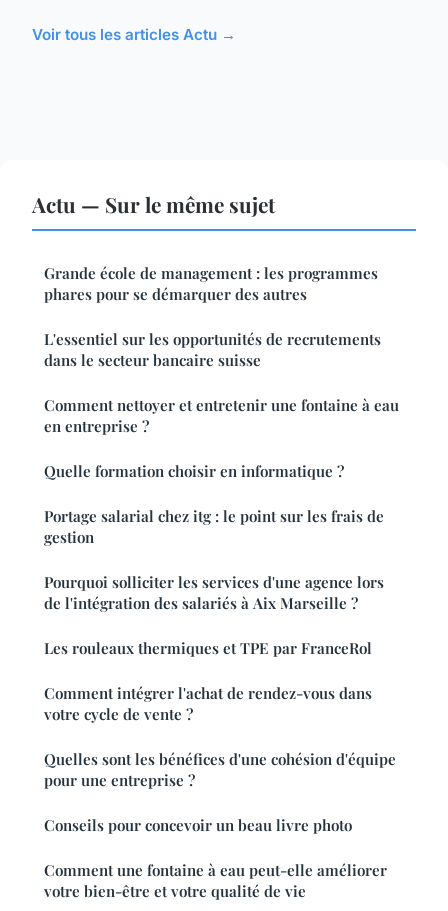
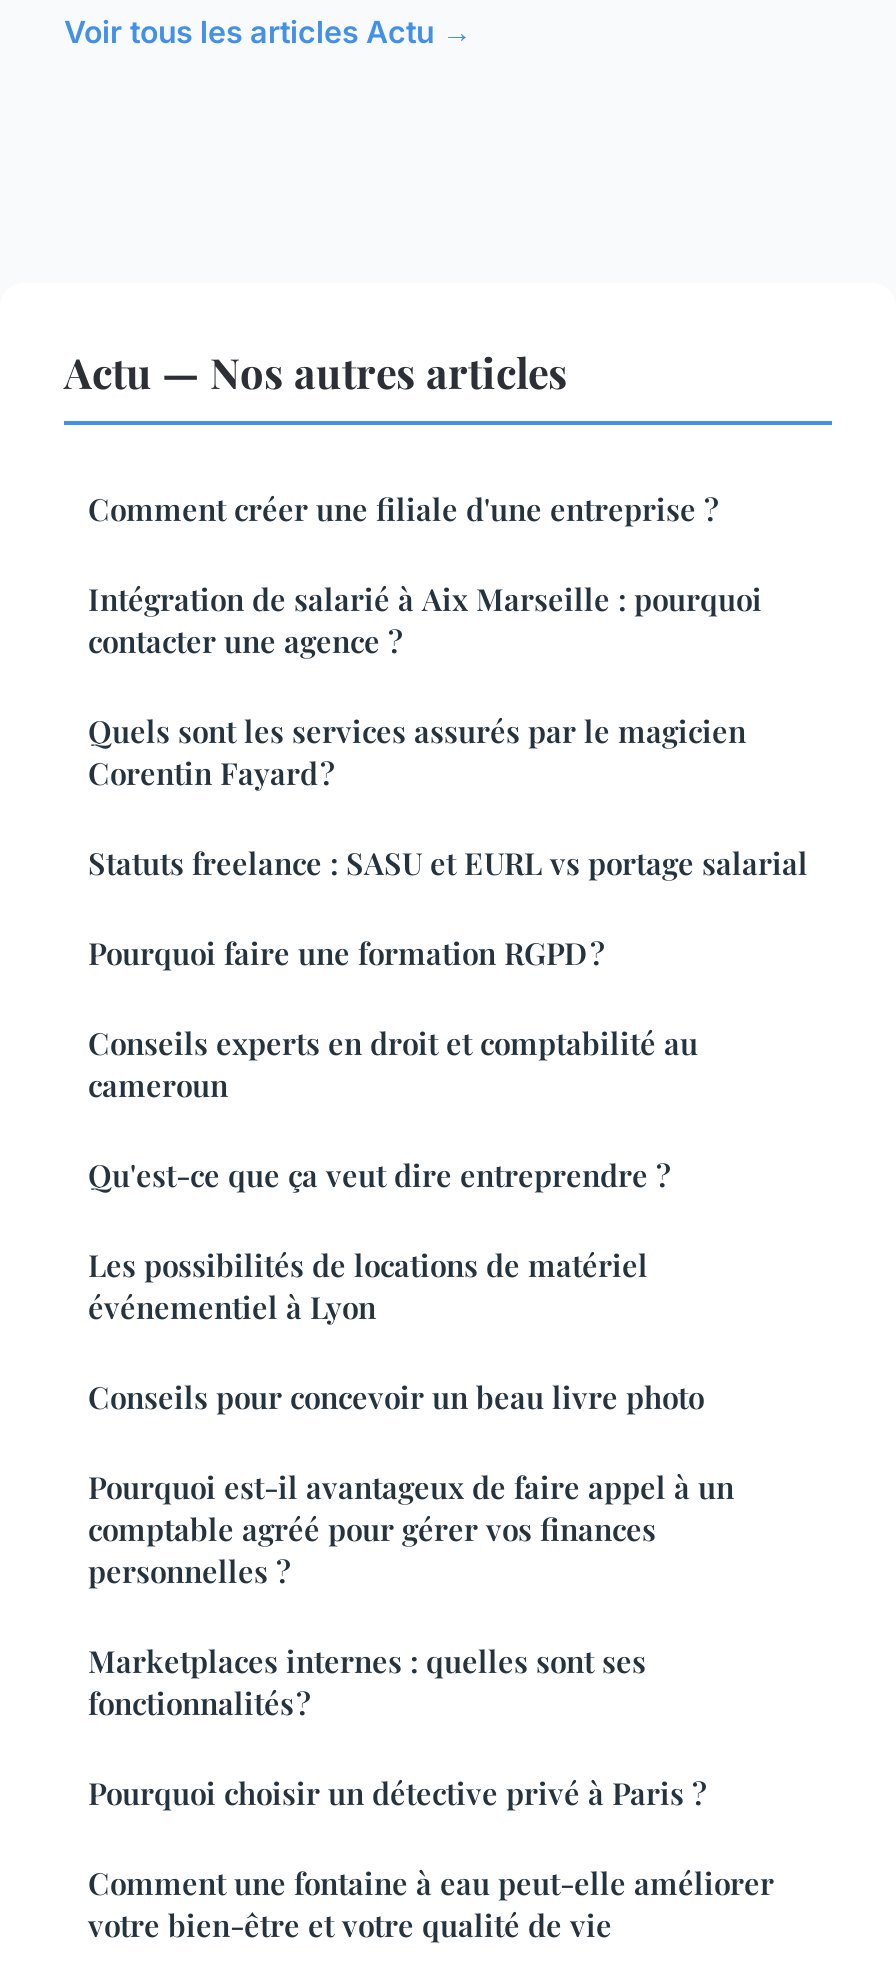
[32,190,399,790] Actu — Sur le même sujet | Grande école de management : les programmes | phares pour se démarquer des autres | L'essentiel sur les opportunités de recrutements | dans le secteur bancaire suisse | Comment nettoyer et entretenir une fontaine à eau | en entreprise ? | Quelle formation choisir en informatique ? | Portage salarial chez itg : le point sur les frais de | gestion | Pourquoi solliciter les services d'une agence lors | de l'intégration des salariés à Aix Marseille ? | Les rouleaux thermiques et TPE par FranceRol | Comment intégrer l'achat de rendez-vous dans | votre cycle de vente ? | Quelles sont les bénéfices d'une cohésion d'équipe | pour une entreprise ? -> [64,343,808,1327] Actu — Nos autres articles | Comment créer une filiale d'une entreprise ? | Intégration de salarié à Aix Marseille : pourquoi | contacter une agence ? | Quels sont les services assurés par le magicien | Corentin Fayard ? | Statuts freelance : SASU et EURL vs portage salarial | Pourquoi faire une formation RGPD ? | Conseils experts en droit et comptabilité au | cameroun | Qu'est-ce que ça veut dire entreprendre ? | Les possibilités de locations de matériel | événementiel à Lyon
moved [44,815,352,835] -> [88,1377,704,1417]: Conseils pour concevoir un beau livre photo
none -> [88,1467,734,1813] Pourquoi est-il avantageux de faire appel à un | comptable agréé pour gérer vos finances | personnelles ? | Marketplaces internes : quelles sont ses | fonctionnalités ? | Pourquoi choisir un détective privé à Paris ?

